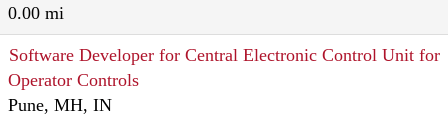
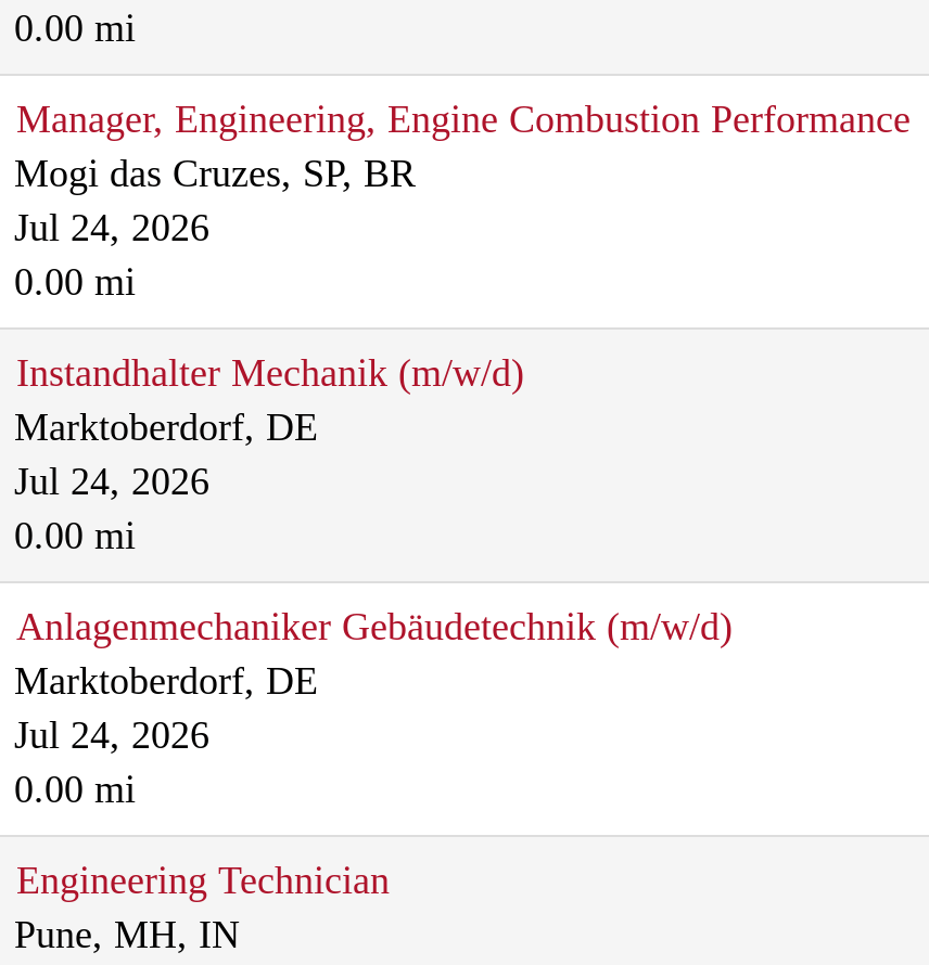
[8,45,440,90] Software Developer for Central Electronic Control Unit for | Operator Controls -> [14,98,911,902] Manager, Engineering, Engine Combustion Performance | Mogi das Cruzes, SP, BR | Jul 24, 2026 | 0.00 mi | Instandhalter Mechanik (m/w/d) | Marktoberdorf, DE | Jul 24, 2026 | 0.00 mi | Anlagenmechaniker Gebäudetechnik (m/w/d) | Marktoberdorf, DE | Jul 24, 2026 | 0.00 mi | Engineering Technician

